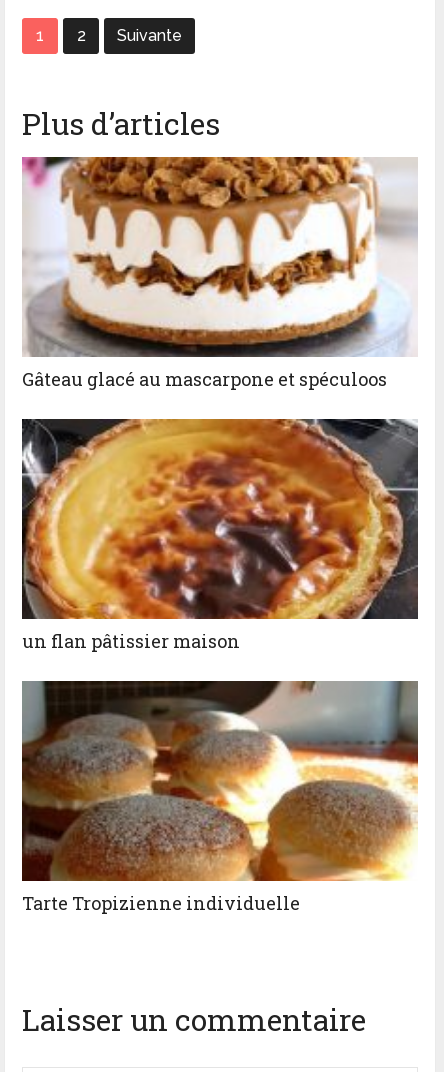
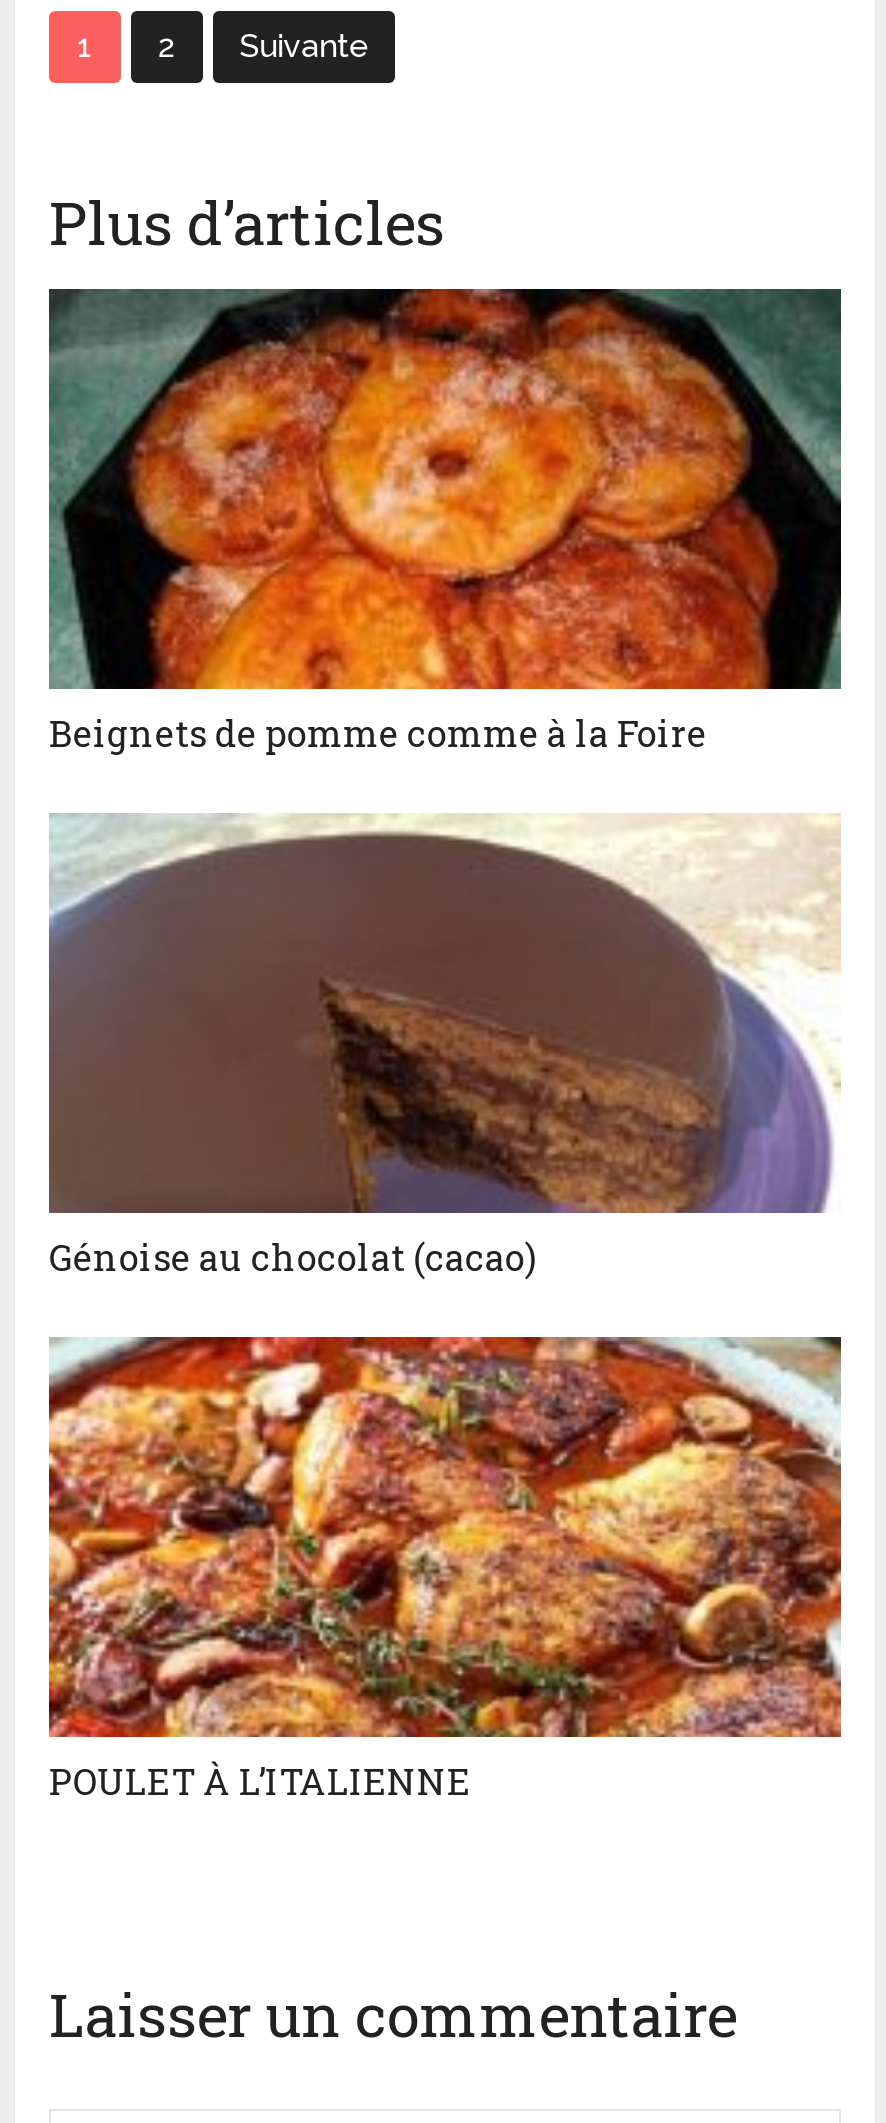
[21,156,418,391] [image] | Gâteau glacé au mascarpone et spéculoos -> [47,287,843,756] [image] | Beignets de pomme comme à la Foire
[21,418,419,653] [image] | un flan pâtissier maison -> [49,813,841,1280] [image] | Génoise au chocolat (cacao)
[21,680,419,915] [image] | Tarte Tropizienne individuelle -> [47,1335,843,1804] [image] | POULET À L’ITALIENNE

